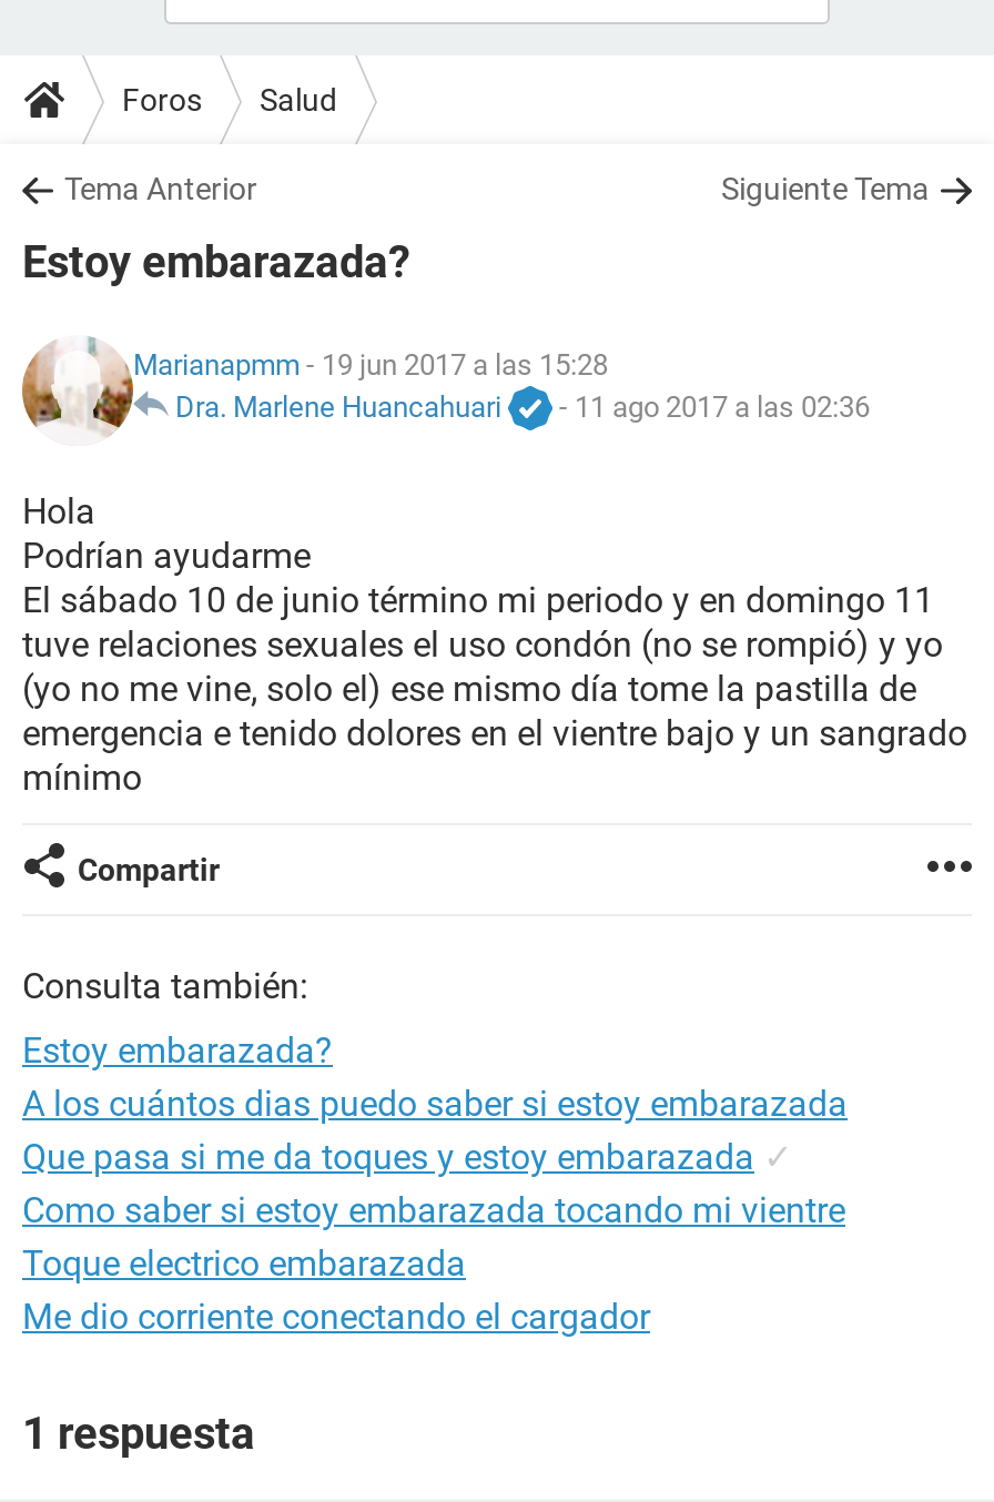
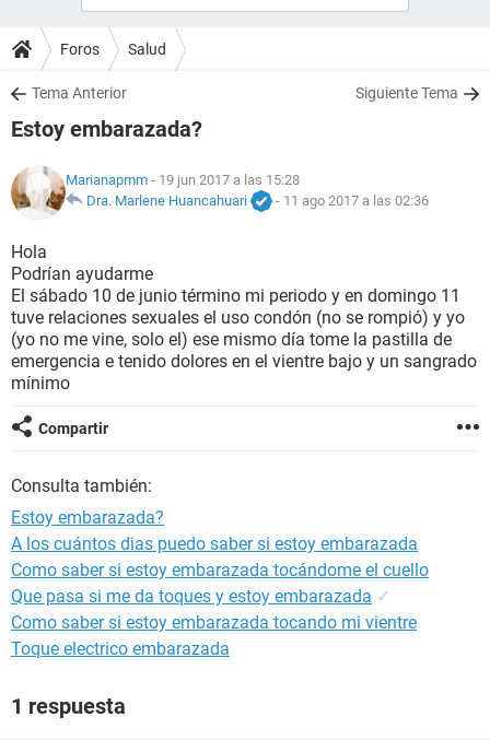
none -> [11,560,429,580] Como saber si estoy embarazada tocándome el cuello
moved [22,1189,845,1285] -> [11,612,417,659]: Como saber si estoy embarazada tocando mi vientre | Toque electrico embarazada
[22,1296,650,1338] Me dio corriente conectando el cargador -> none

